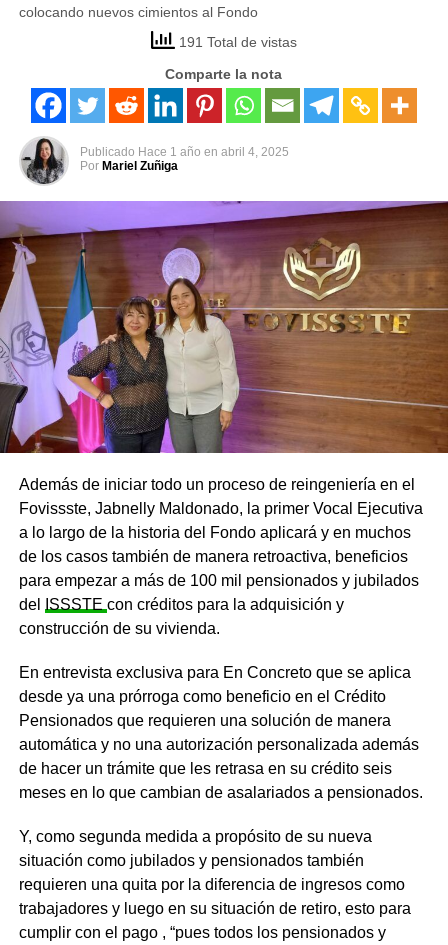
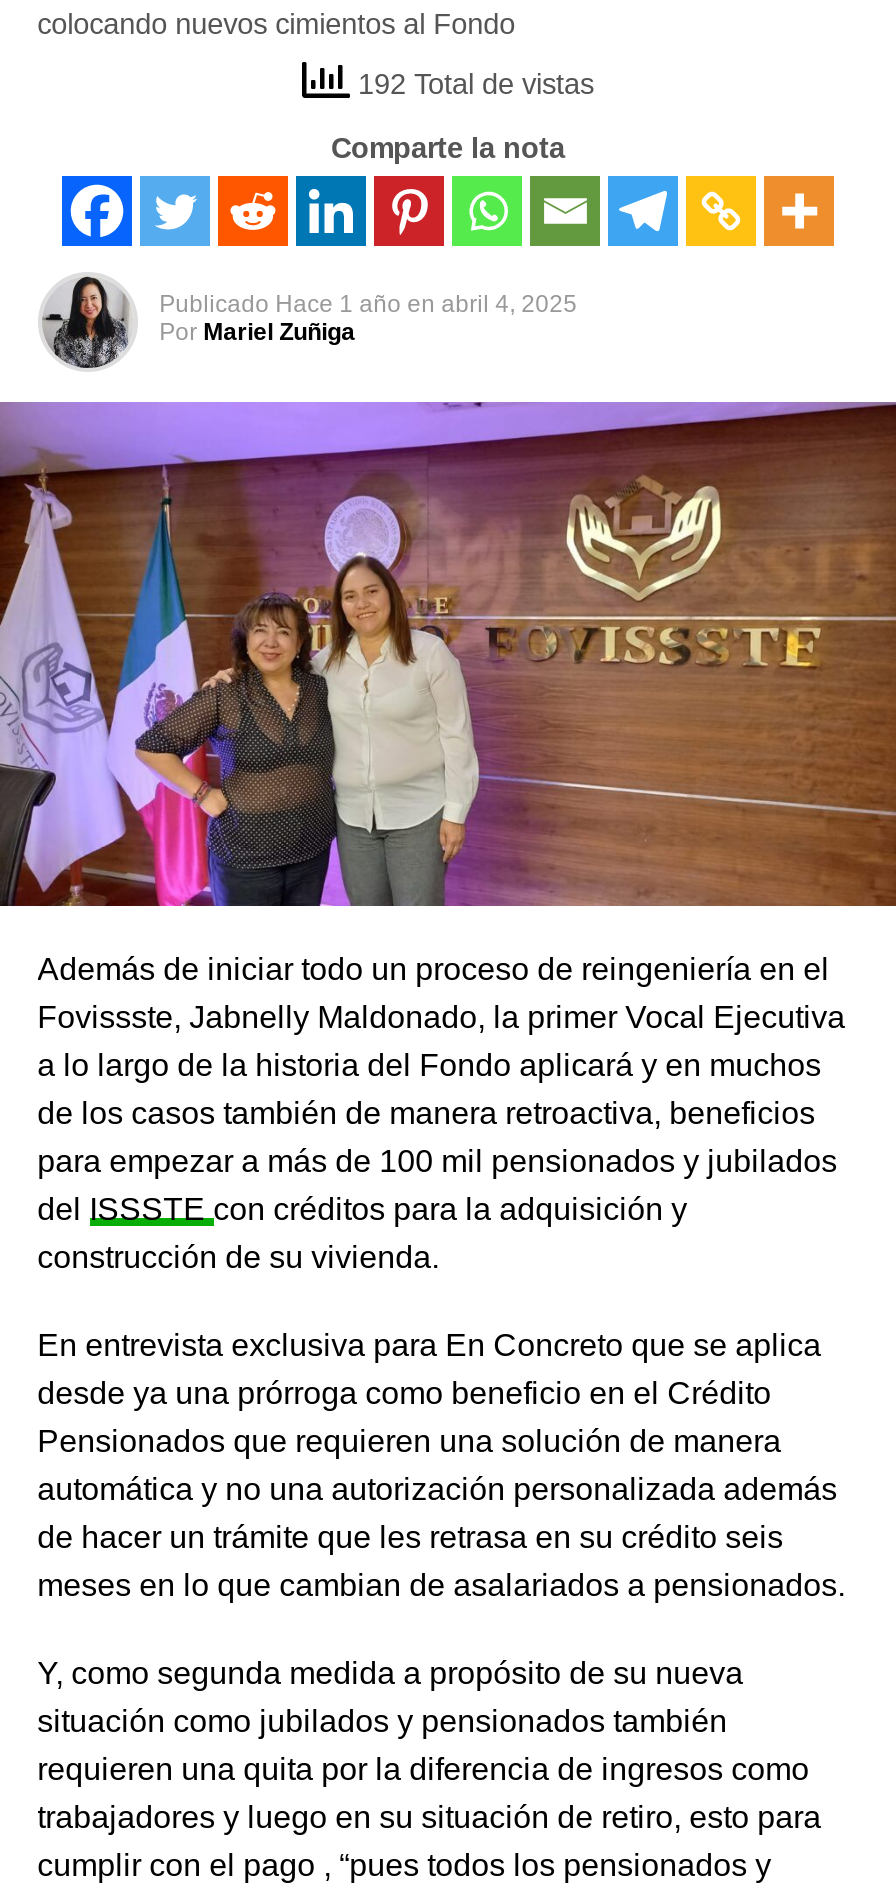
[175,34,297,50] 191 Total de vistas -> [350,68,594,100] 192 Total de vistas

